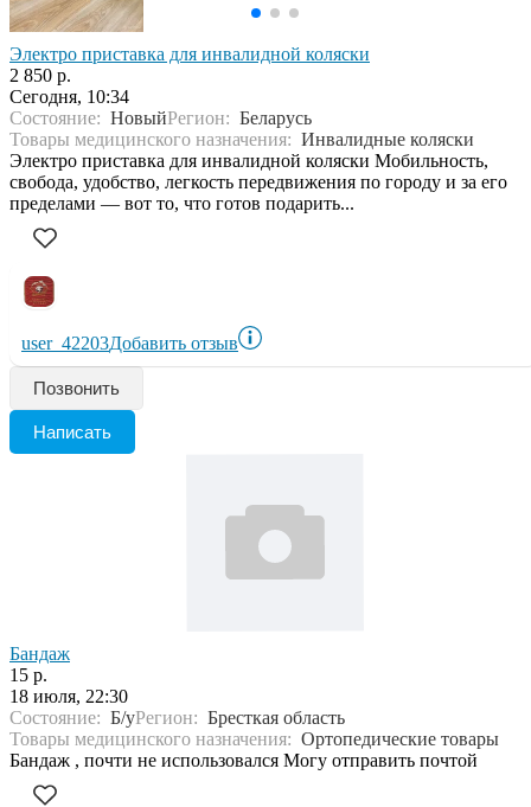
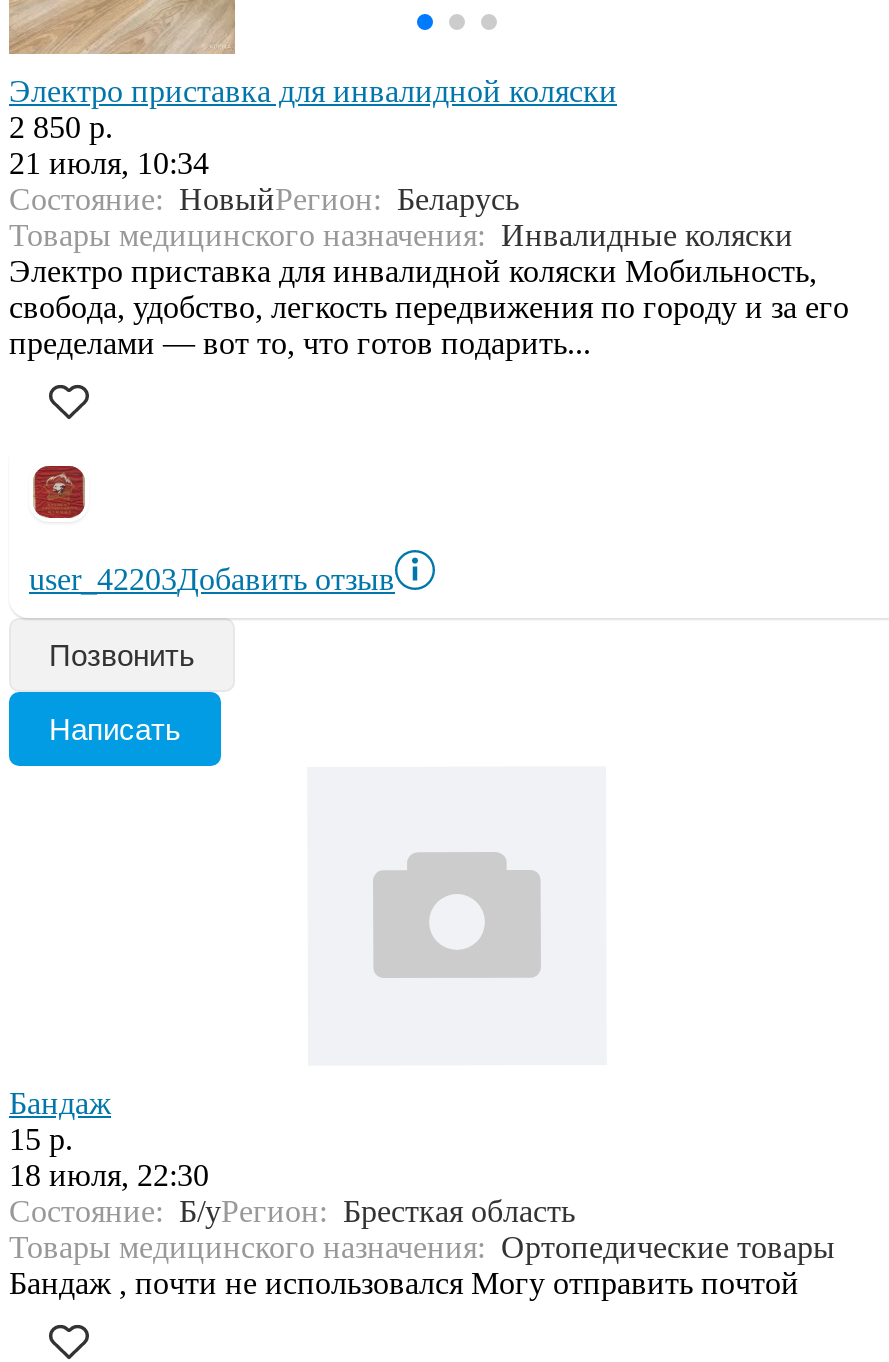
[9,86,129,107] Сегодня, 10:34 -> [9,146,209,180] 21 июля, 10:34

